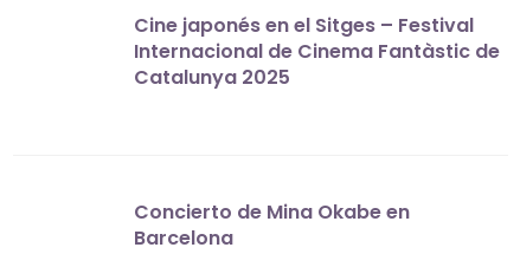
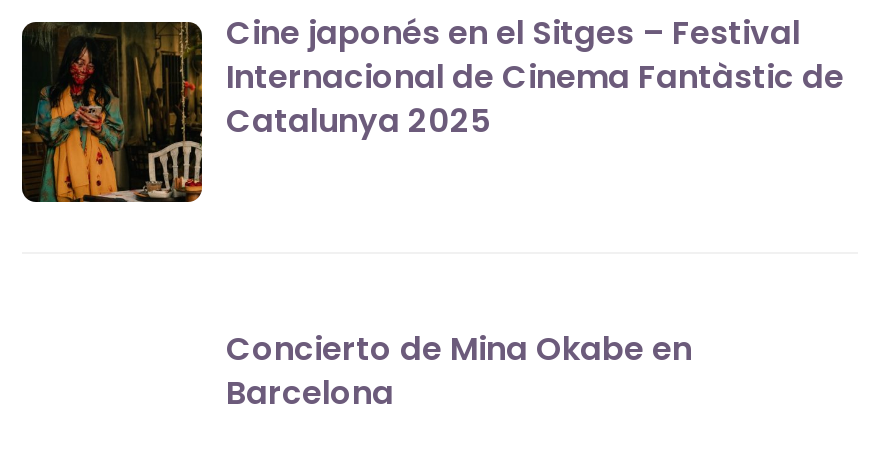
none -> [20,20,204,204] [image]

